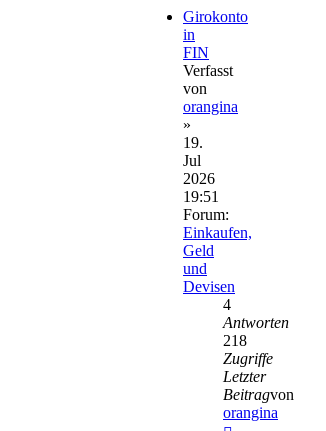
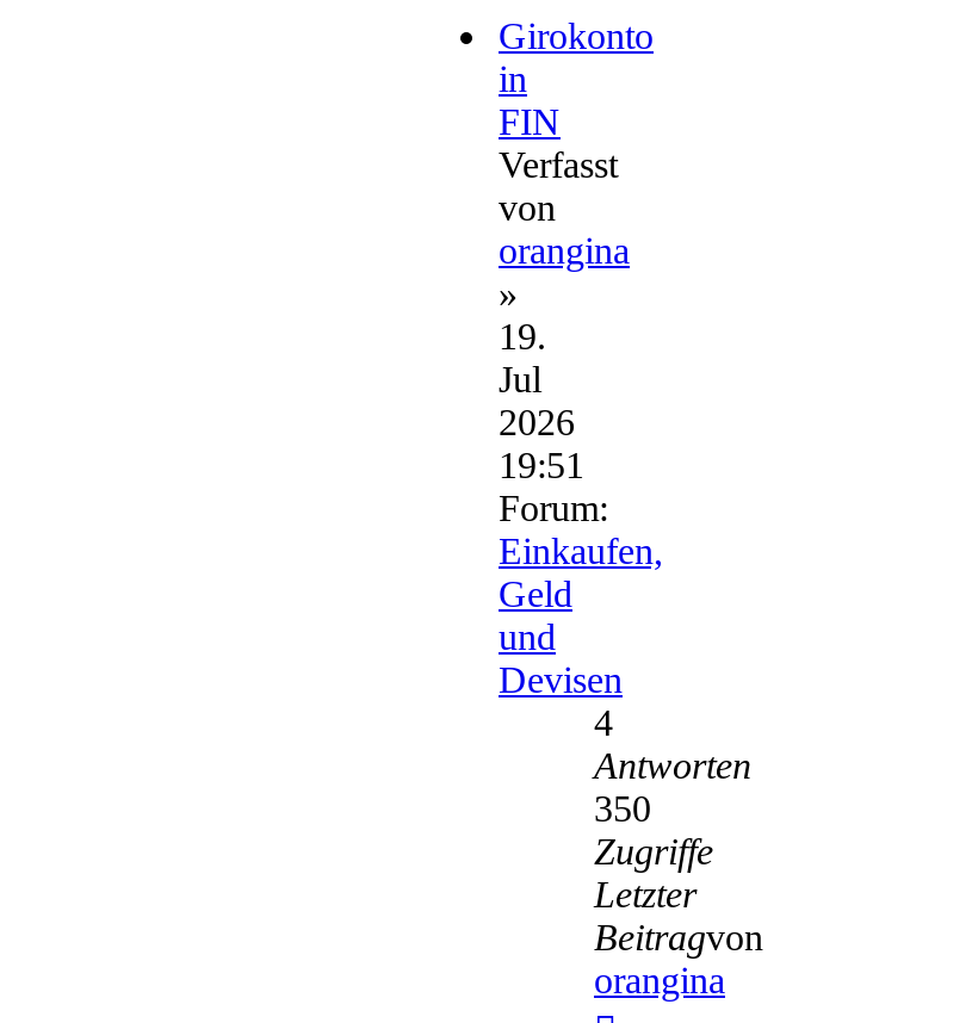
[223,332,247,349] 218 -> [594,788,651,828] 350

